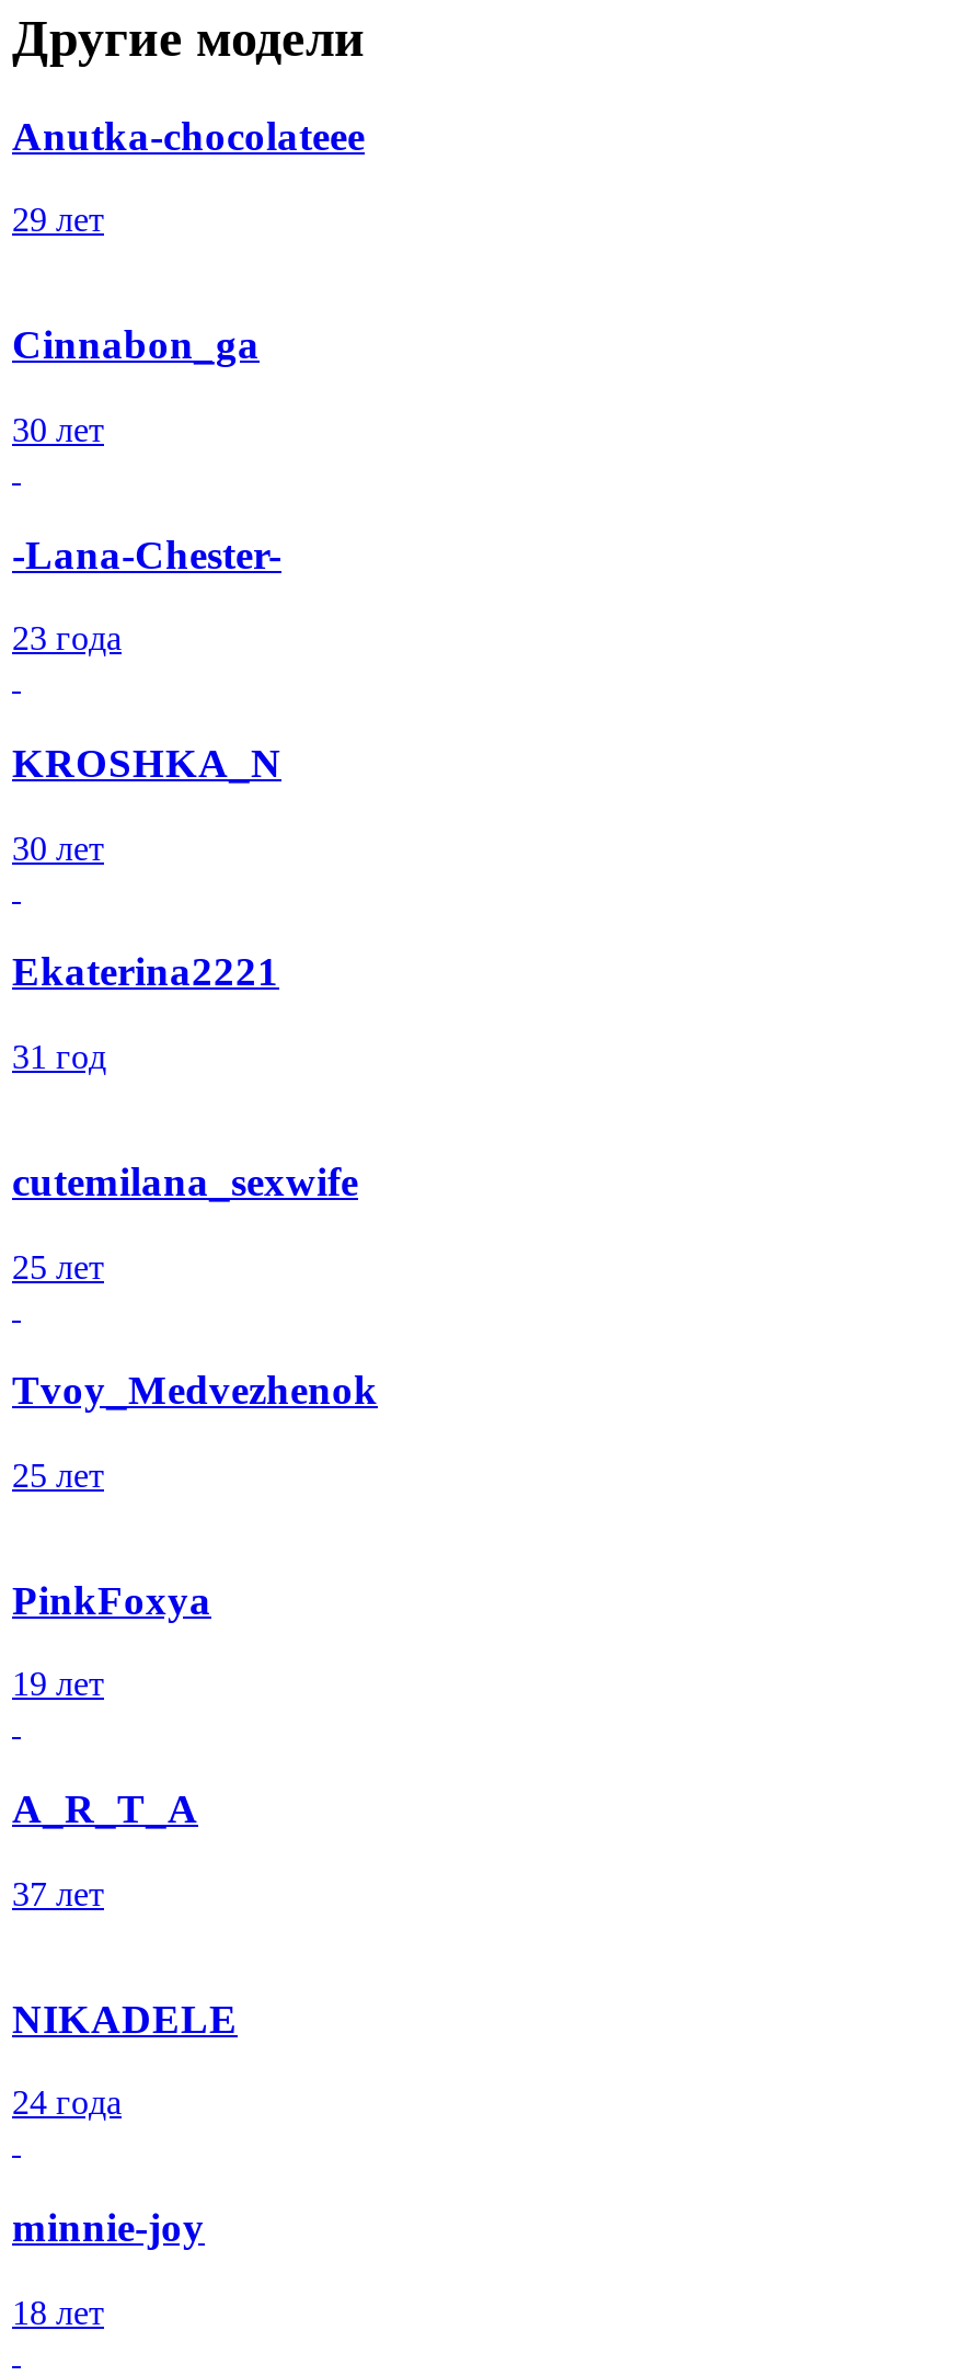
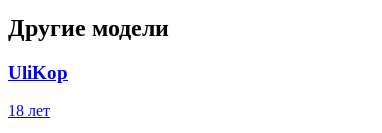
[12,112,378,2250] Anutka-chocolateee | 29 лет | Cinnabon_ga | 30 лет | -Lana-Chester- | 23 года | KROSHKA_N | 30 лет | Ekaterina2221 | 31 год | cutemilana_sexwife | 25 лет | Tvoy_Medvezhenok | 25 лет | PinkFoxya | 19 лет | A_R_T_A | 37 лет | NIKADELE | 24 года | minnie-joy -> [8,62,68,83] UliKop

